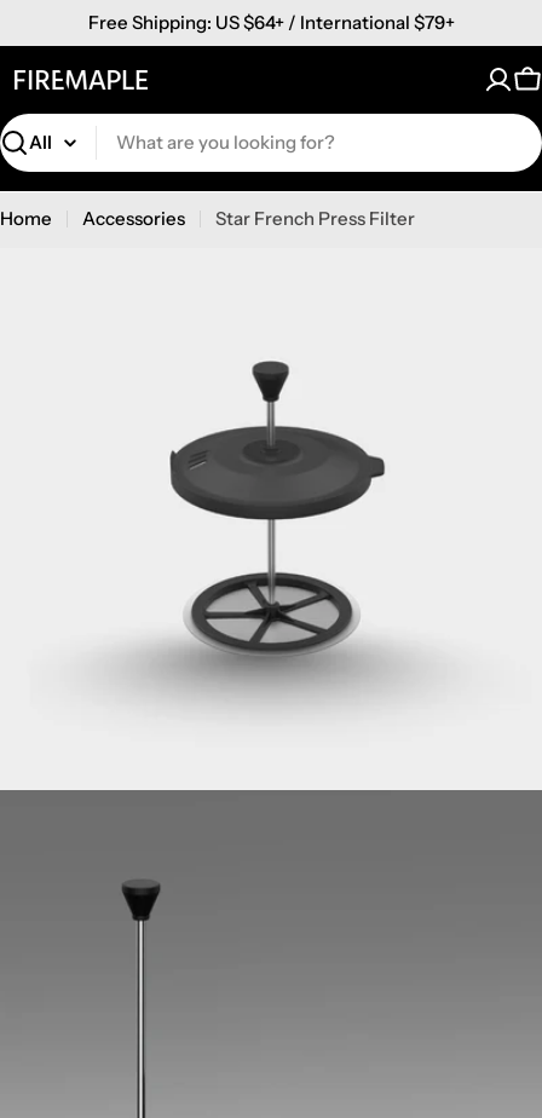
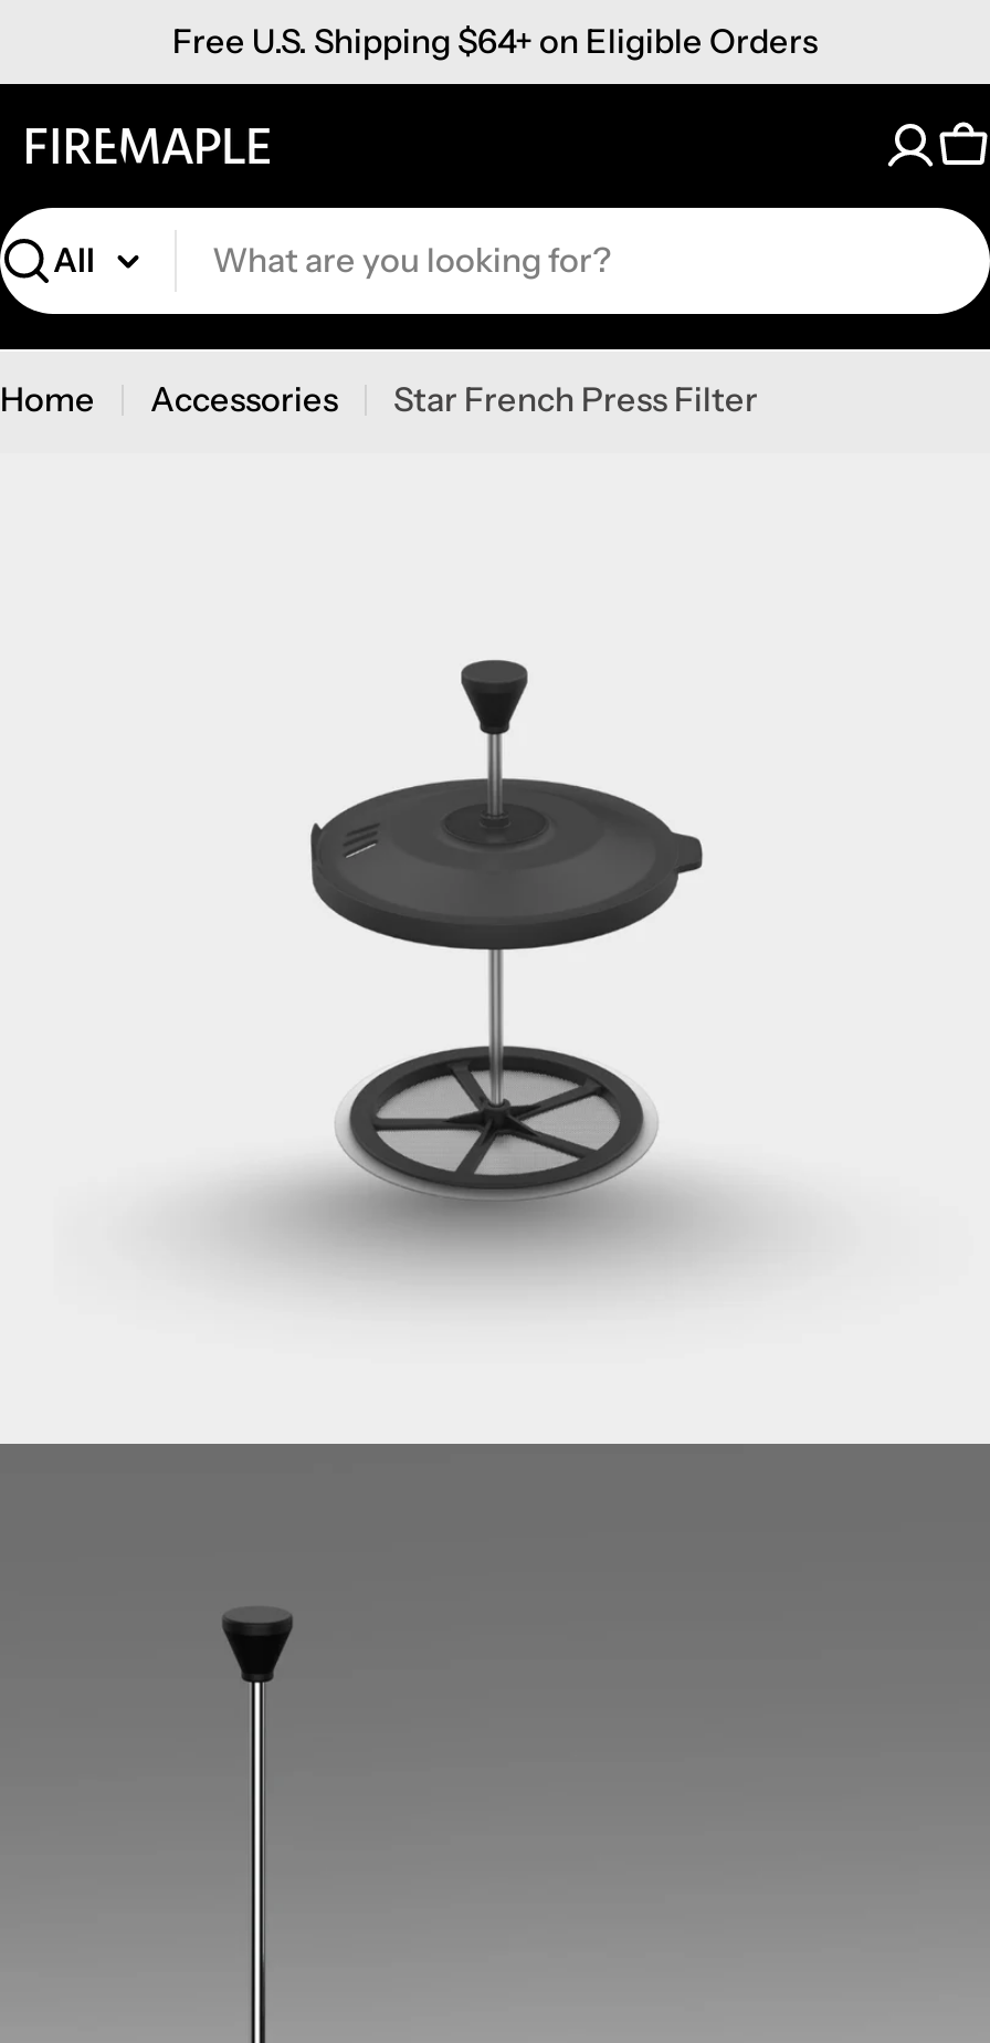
[88,11,454,34] Free Shipping: US $64+ / International $79+ -> [172,20,818,62] Free U.S. Shipping $64+ on Eligible Orders

